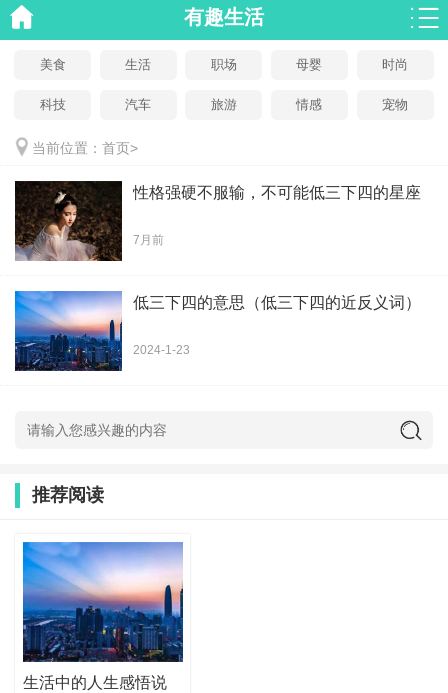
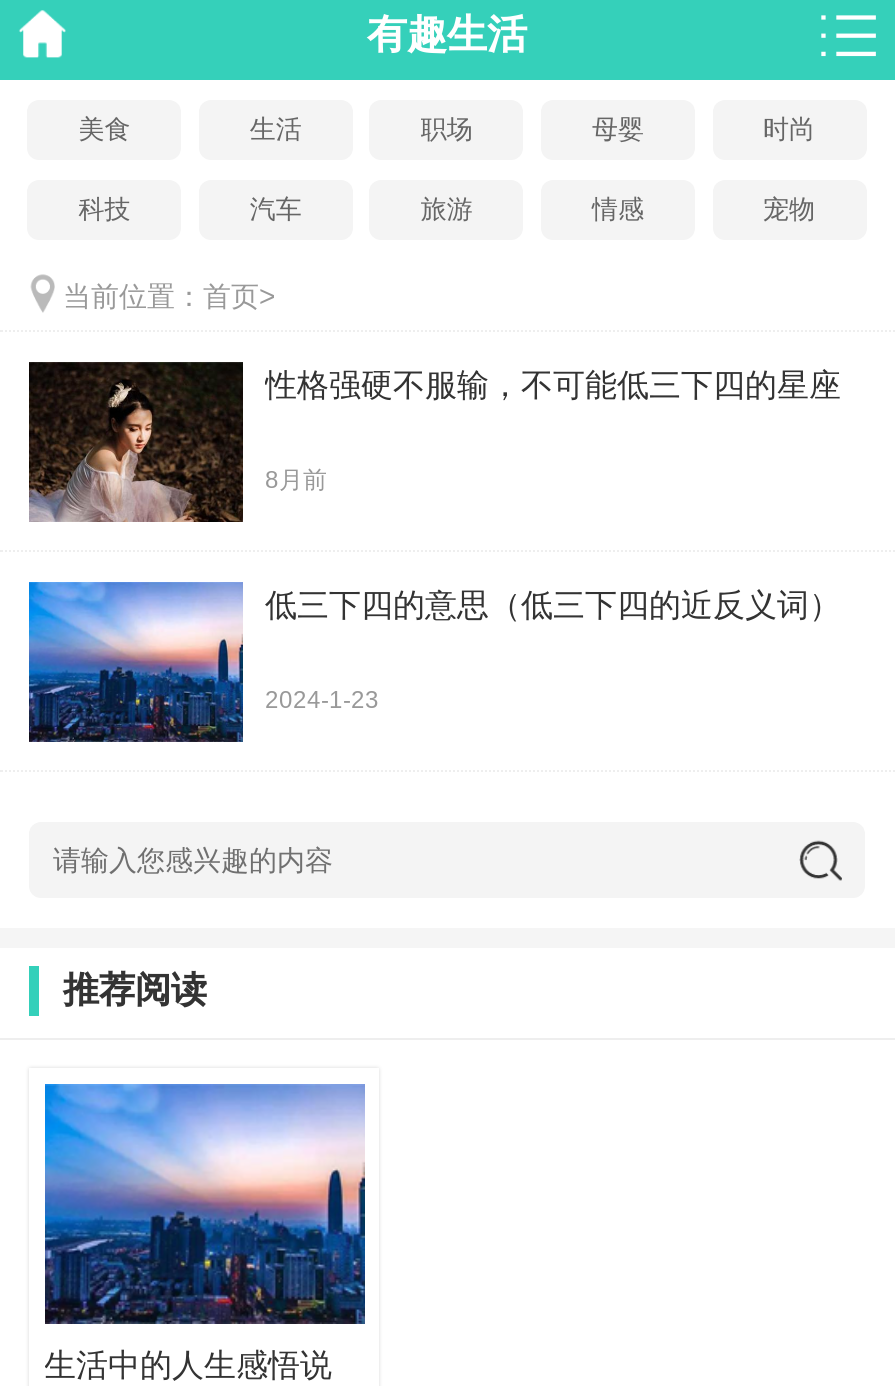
[133,232,164,246] 7月前 -> [265,465,327,493] 8月前

